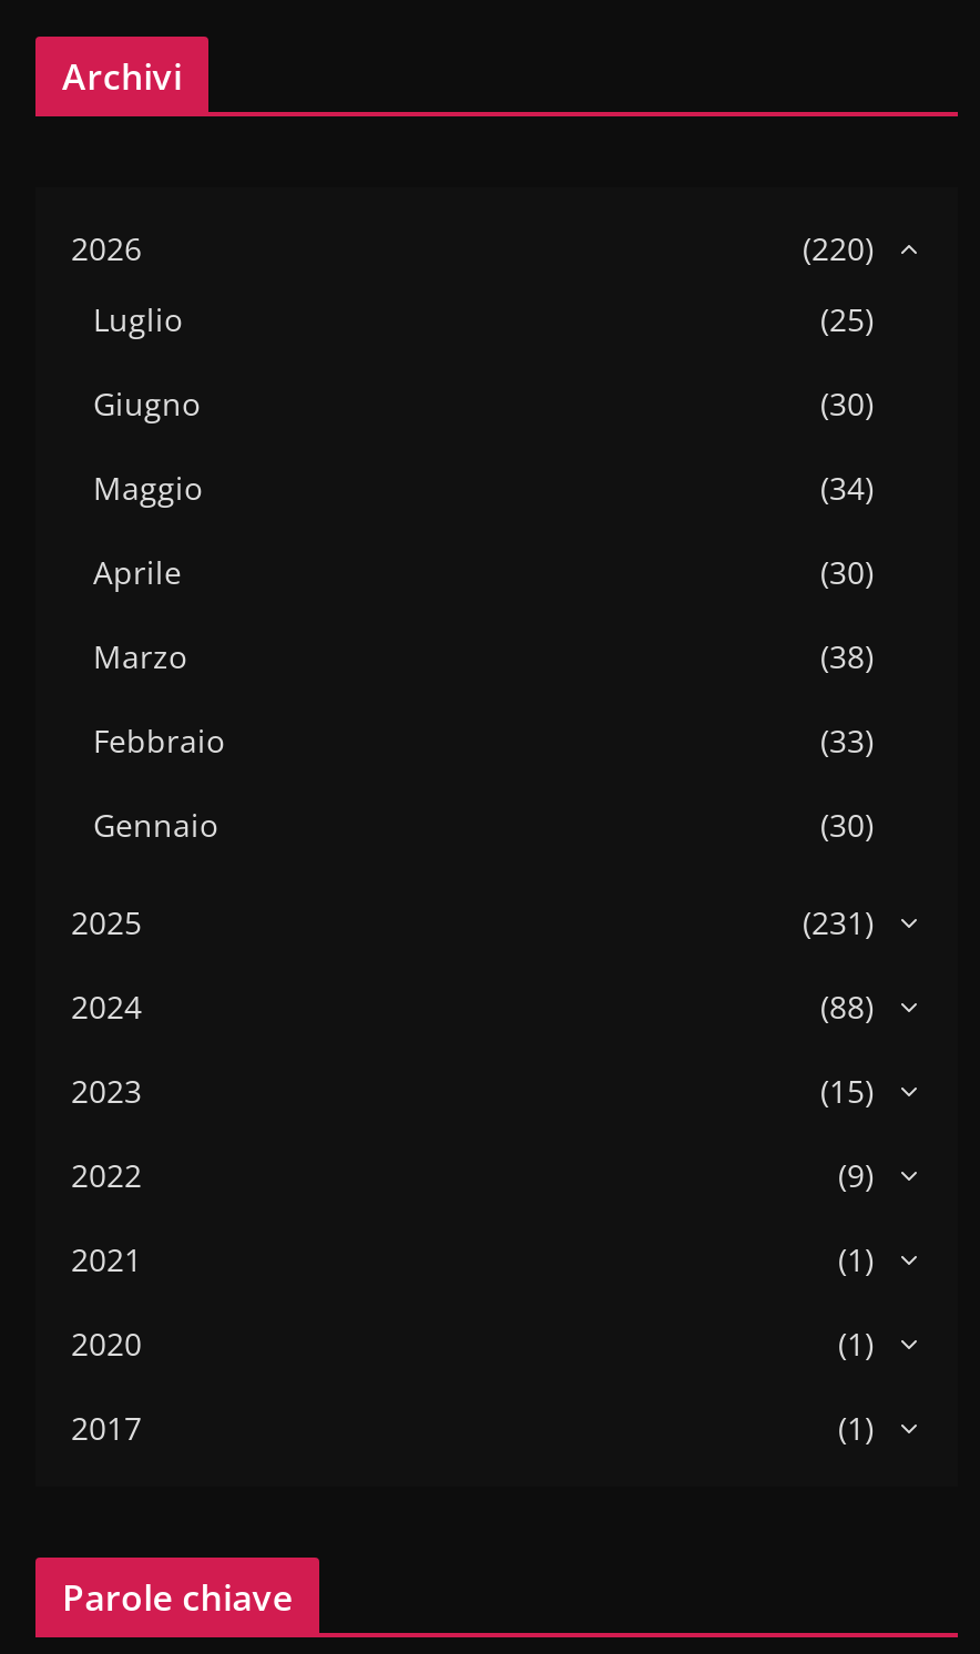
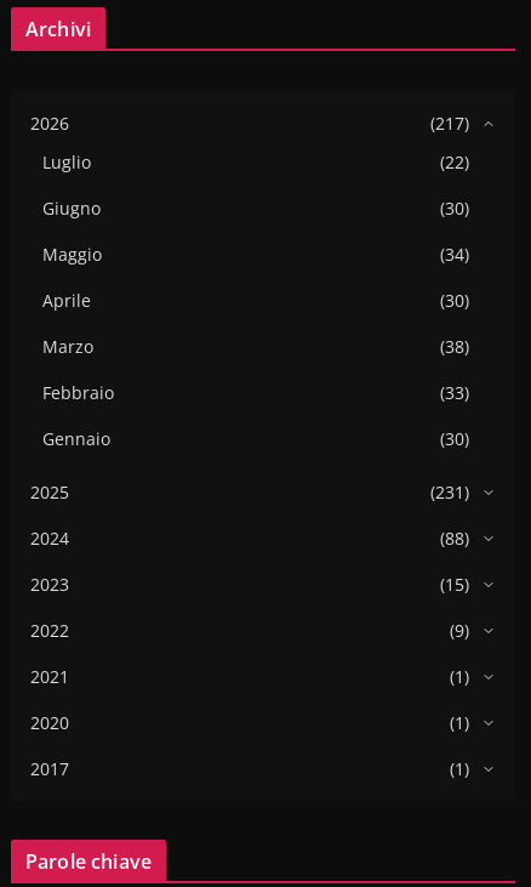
[803,226,874,268] (220) -> [430,111,469,134] (217)
[820,297,874,339] (25) -> [440,150,469,173] (22)

